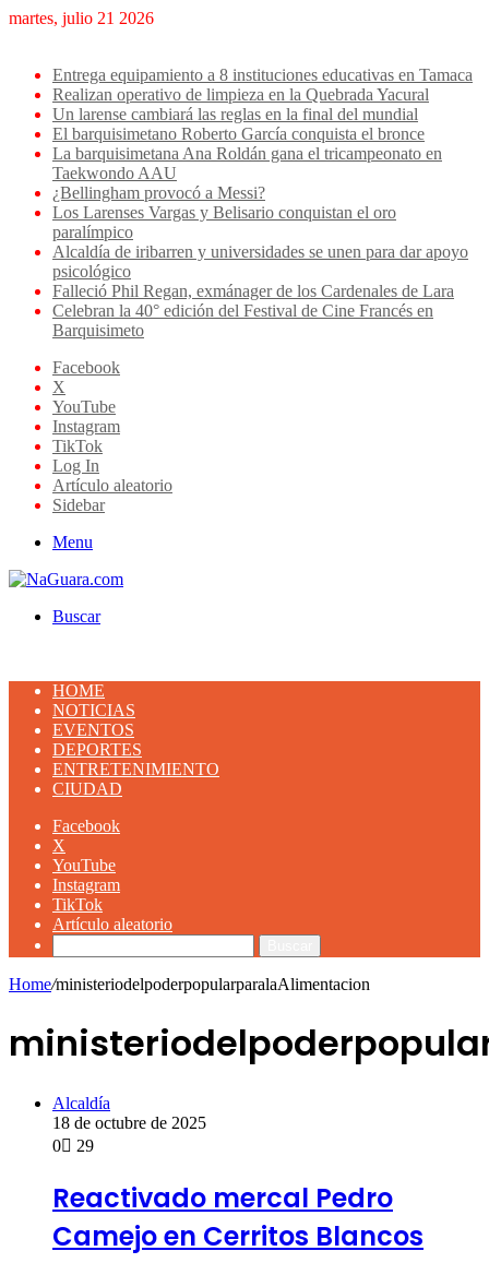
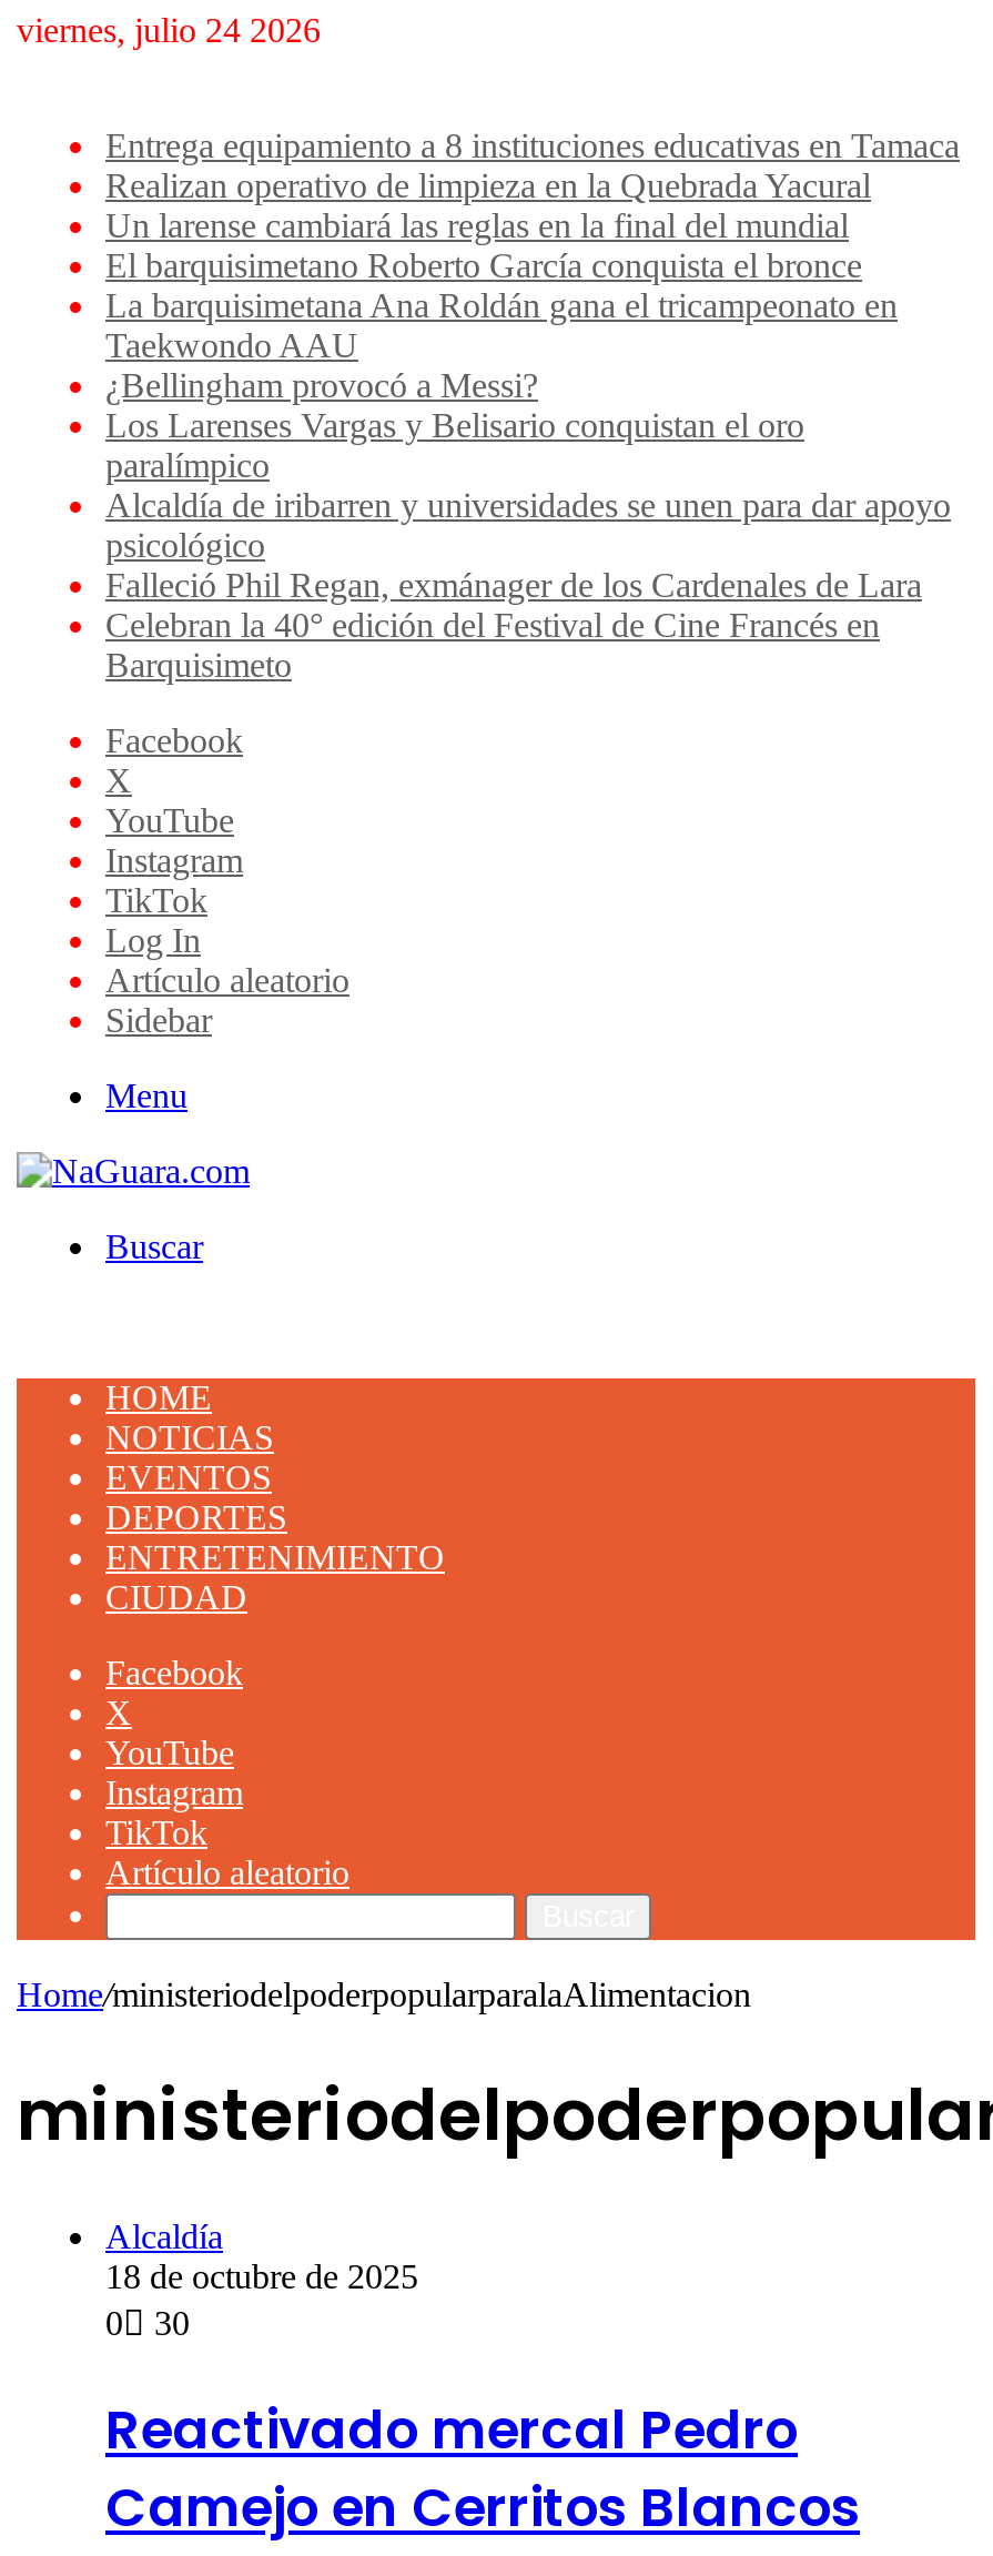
[9,9,154,27] martes, julio 21 2026 -> [17,11,321,49] viernes, julio 24 2026
[52,1136,94,1155] 0 29 -> [105,2304,190,2342] 0 30

